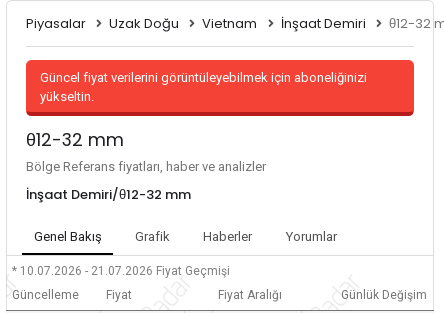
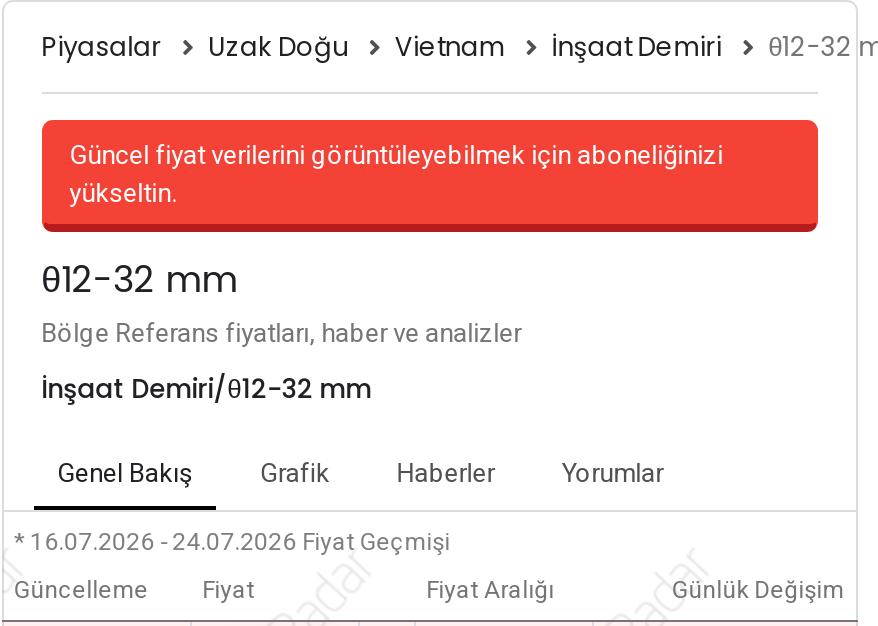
[12,264,230,278] * 10.07.2026 - 21.07.2026 Fiyat Geçmişi -> [14,528,450,556] * 16.07.2026 - 24.07.2026 Fiyat Geçmişi

